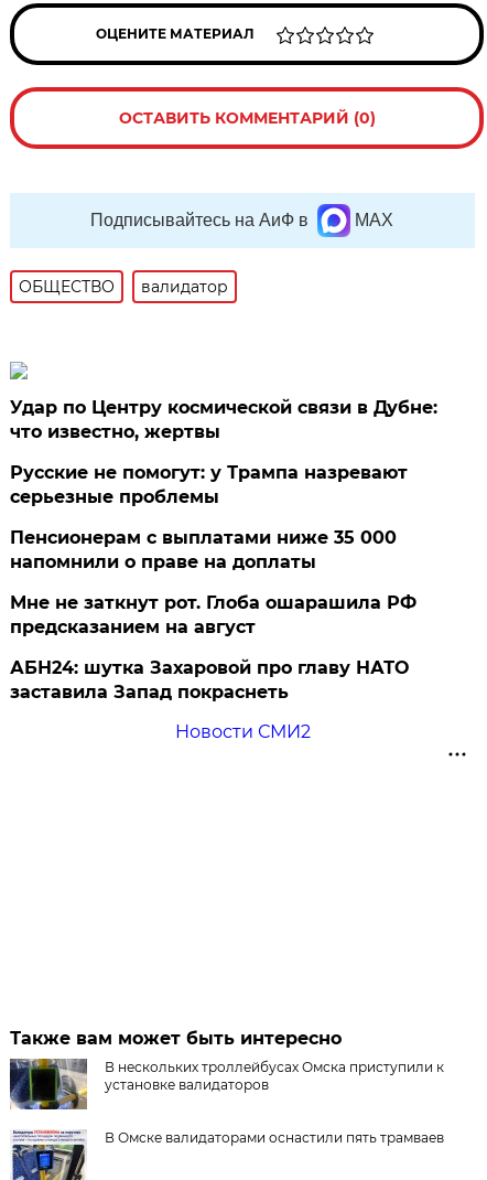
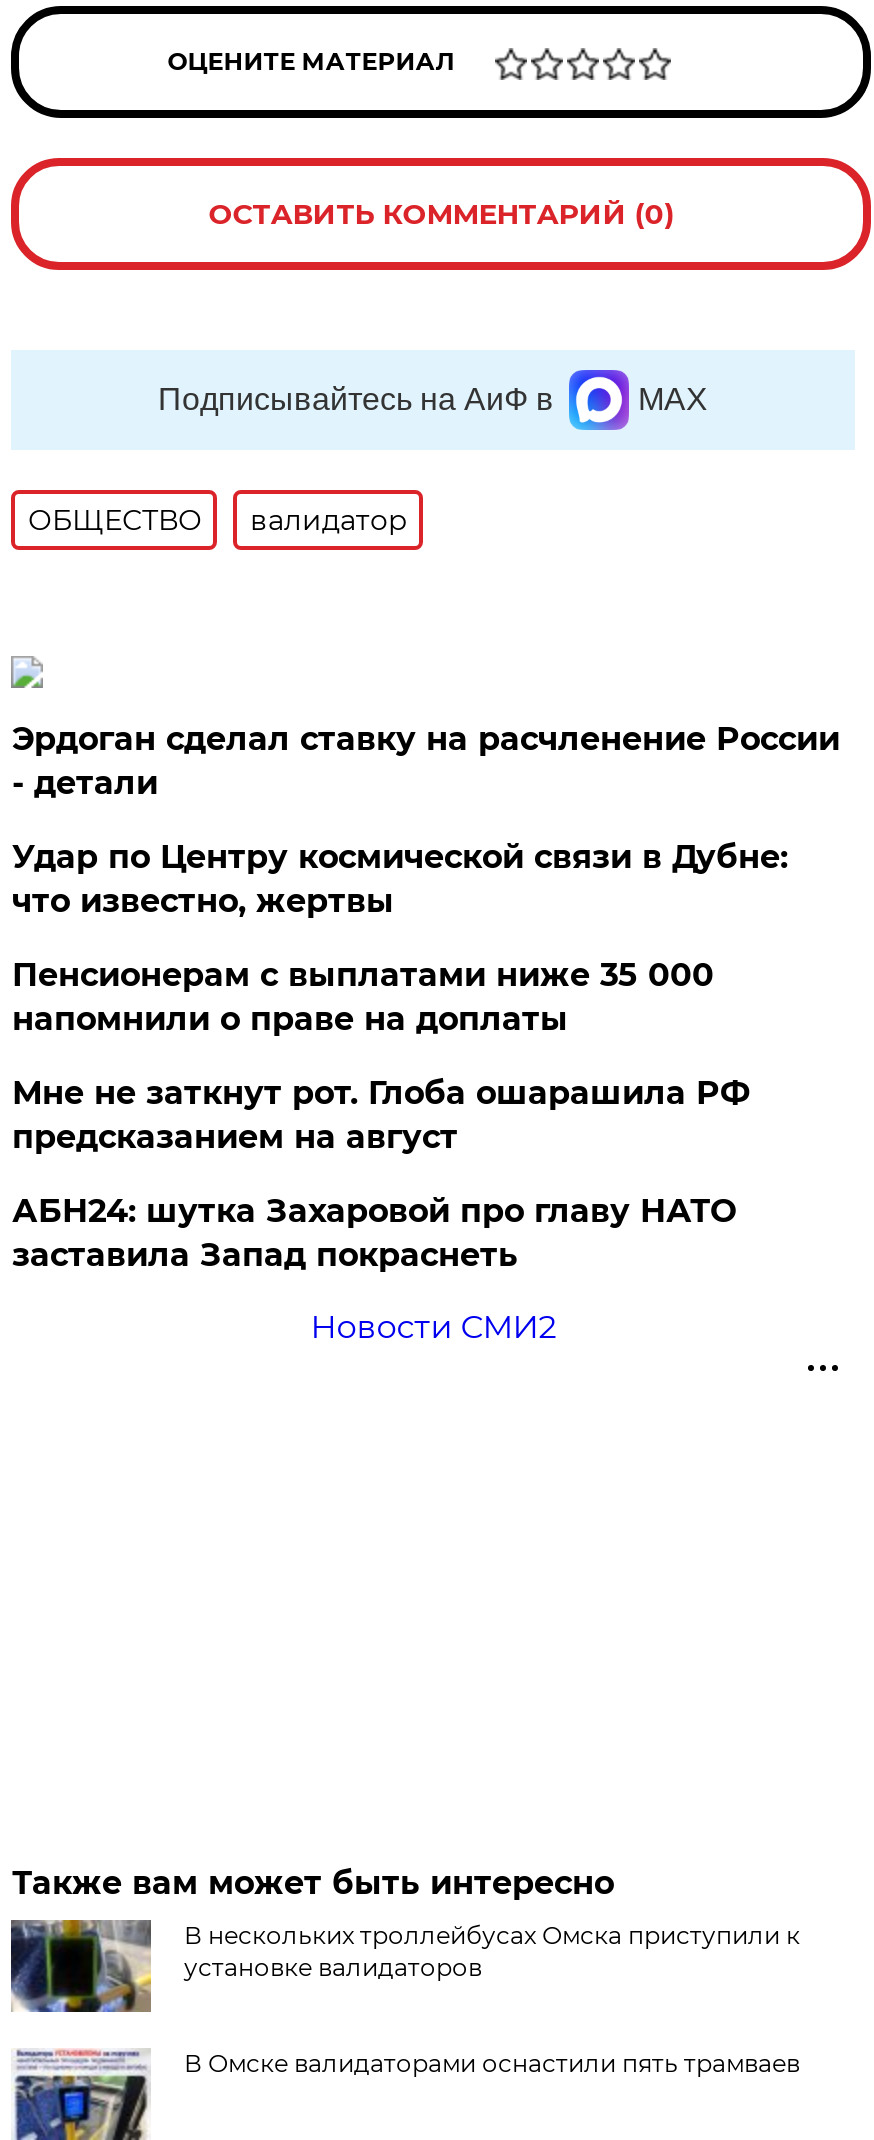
none -> [12,720,840,802] Эрдоган сделал ставку на расчленение России | - детали
moved [10,397,438,442] -> [12,838,788,920]: Удар по Центру космической связи в Дубне: | что известно, жертвы
[10,462,408,507] Русские не помогут: у Трампа назревают | серьезные проблемы -> none

